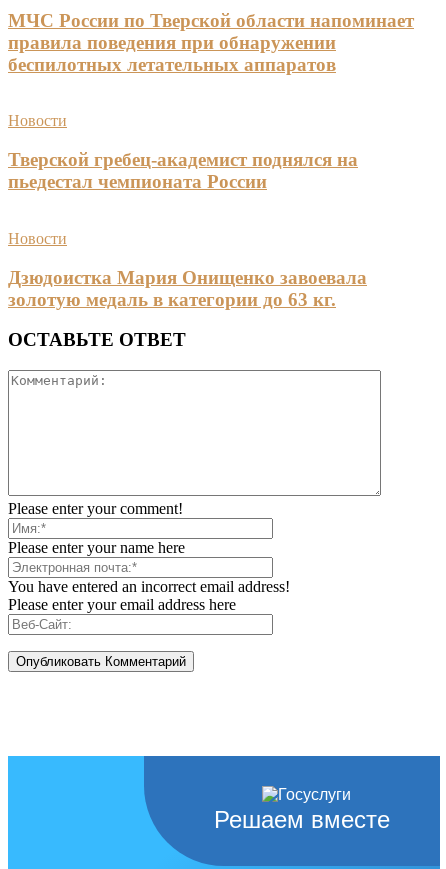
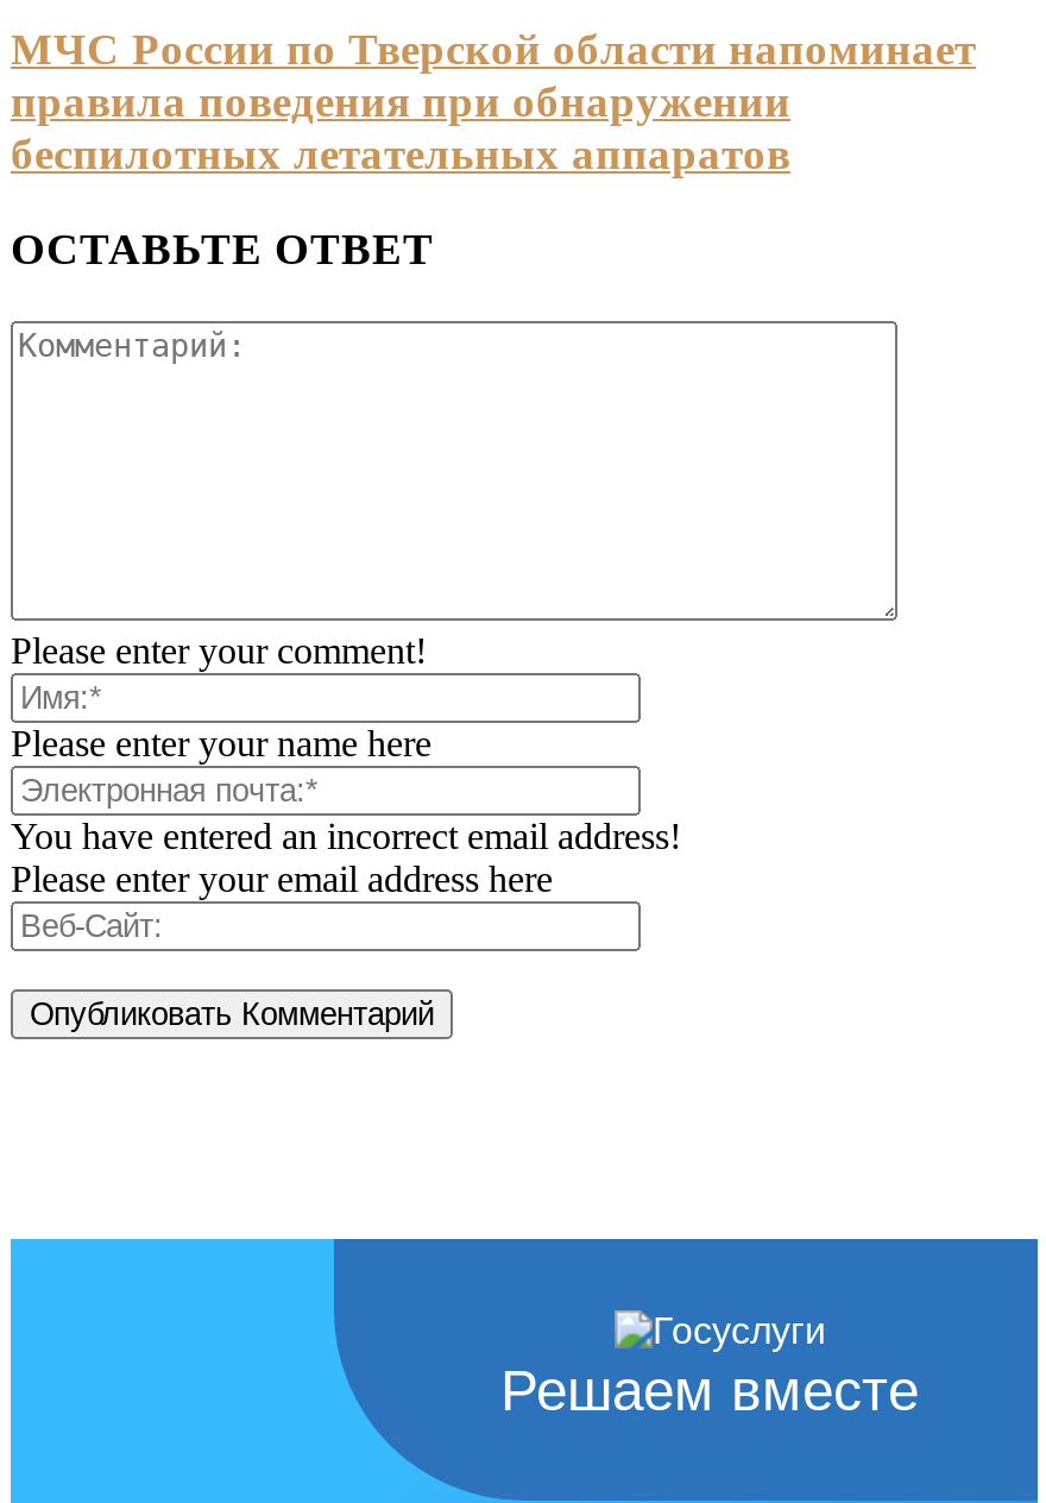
[8,112,367,309] Новости | Тверской гребец-академист поднялся на | пьедестал чемпионата России | Новости | Дзюдоистка Мария Онищенко завоевала | золотую медаль в категории до 63 кг. -> none

